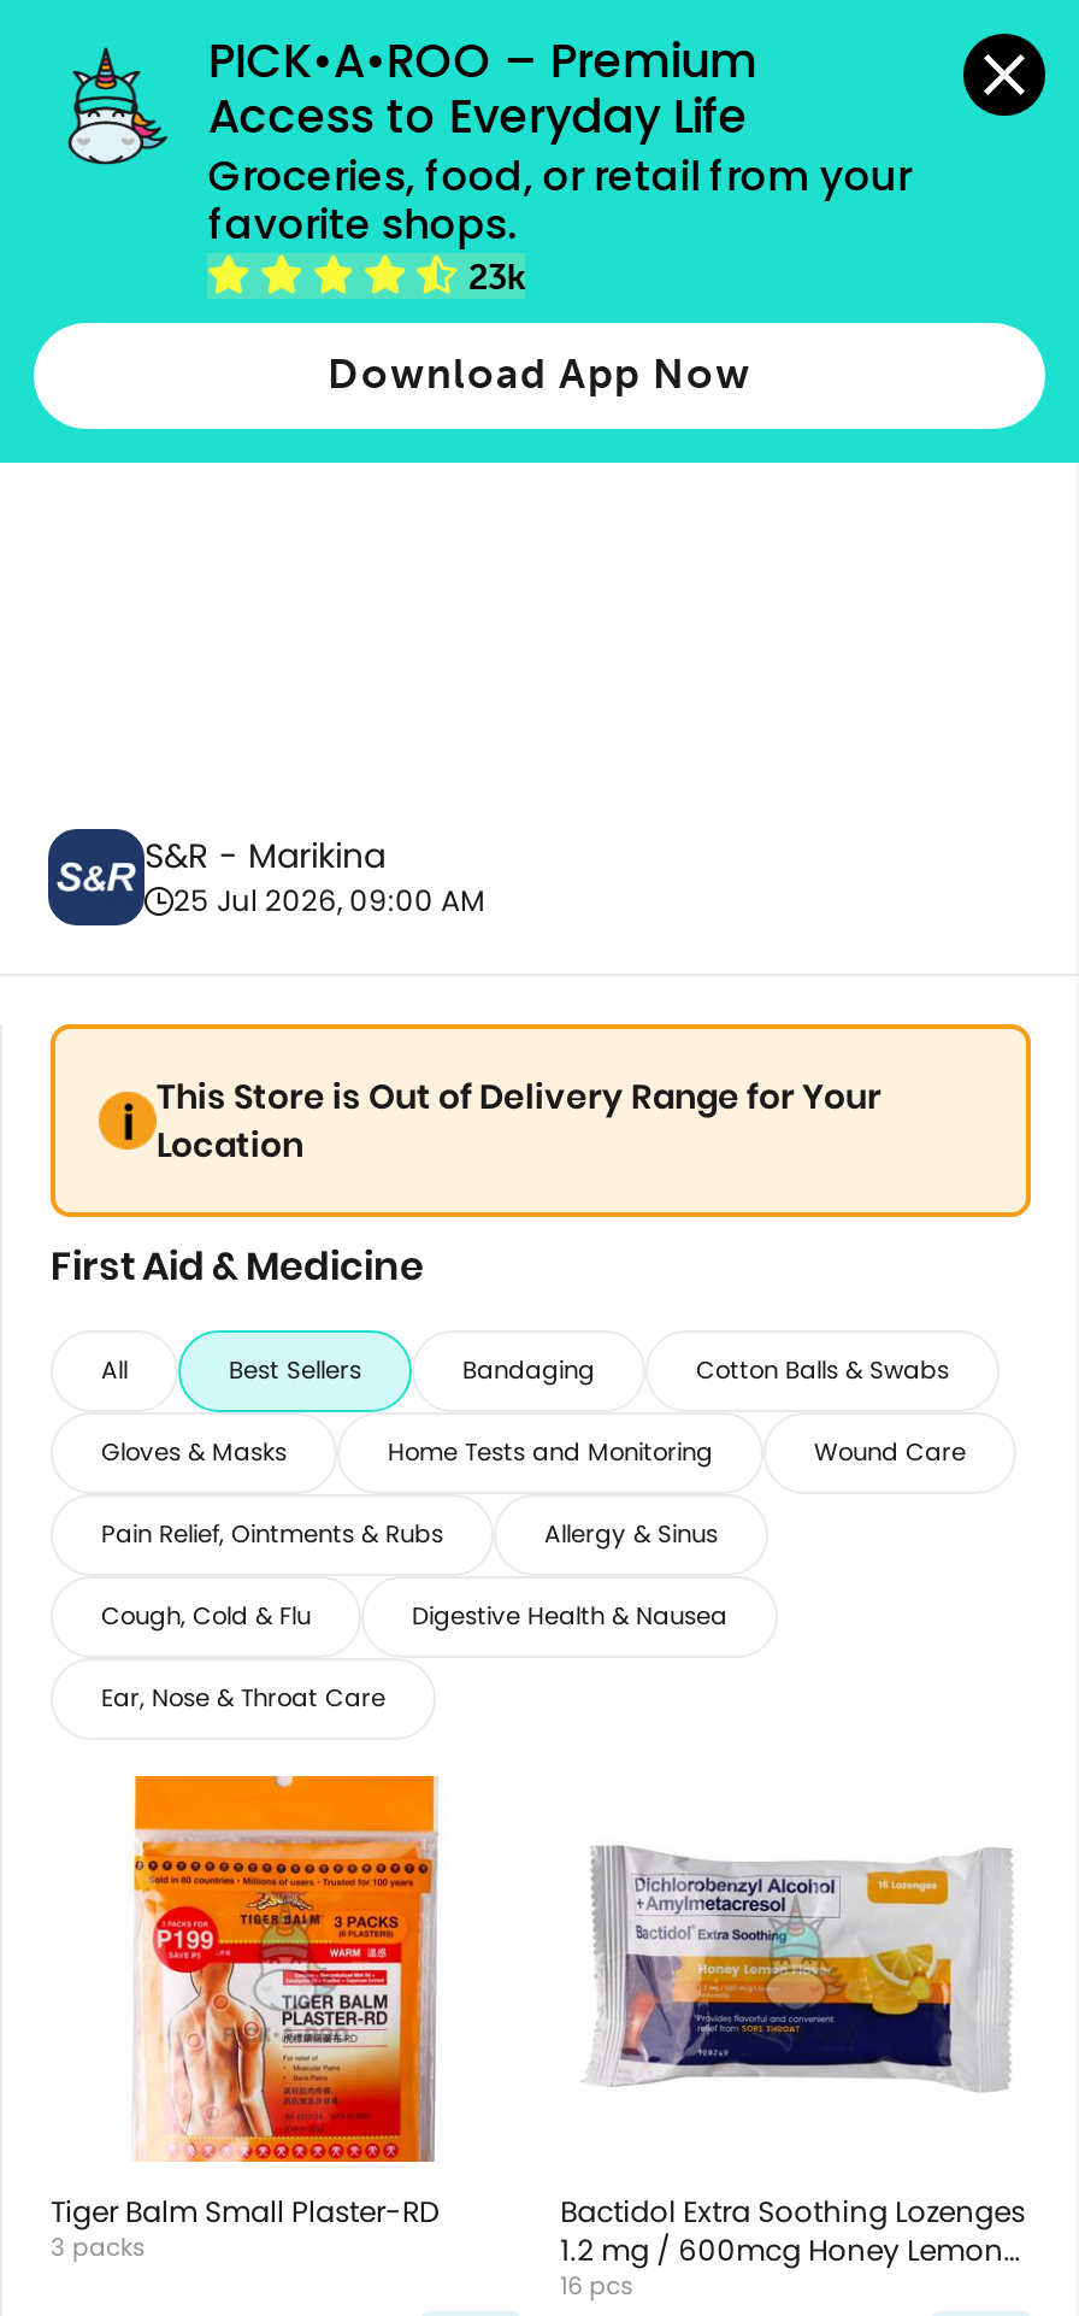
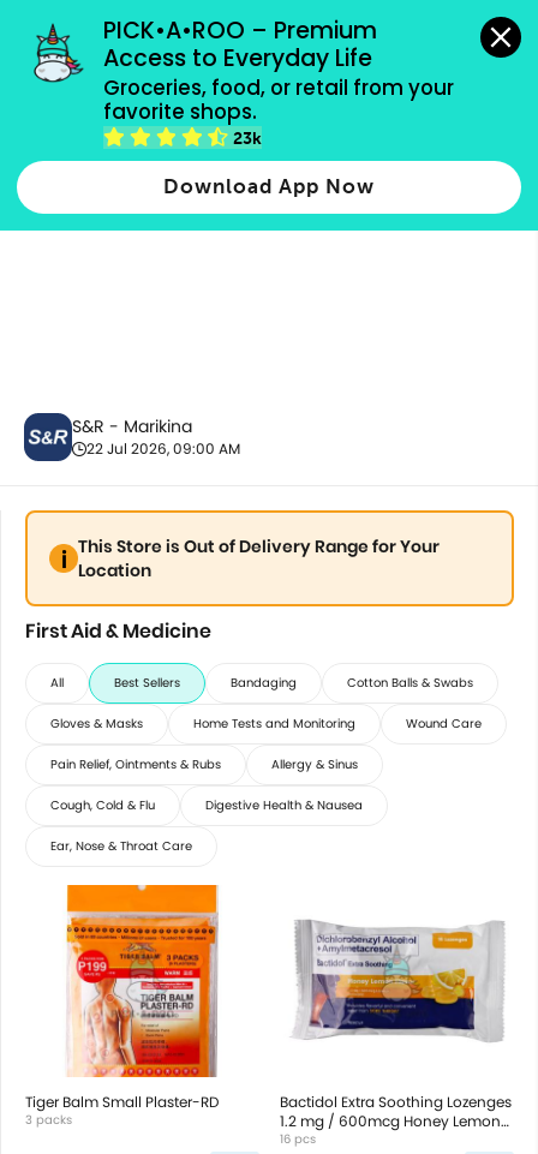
[173,880,484,921] 25 Jul 2026, 09:00 AM -> [86,438,240,459] 22 Jul 2026, 09:00 AM

